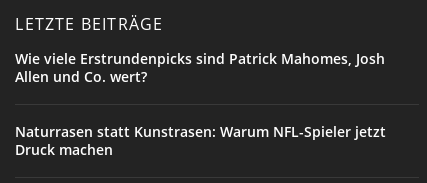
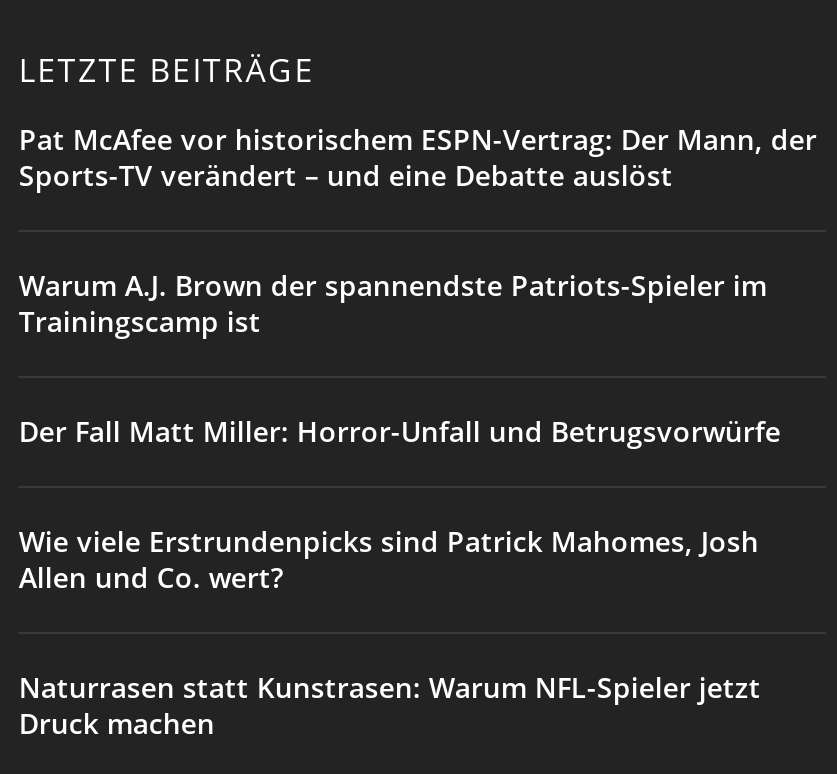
none -> [19,120,817,450] Pat McAfee vor historischem ESPN-Vertrag: Der Mann, der | Sports-TV verändert – und eine Debatte auslöst | Warum A.J. Brown der spannendste Patriots-Spieler im | Trainingscamp ist | Der Fall Matt Miller: Horror-Unfall und Betrugsvorwürfe

